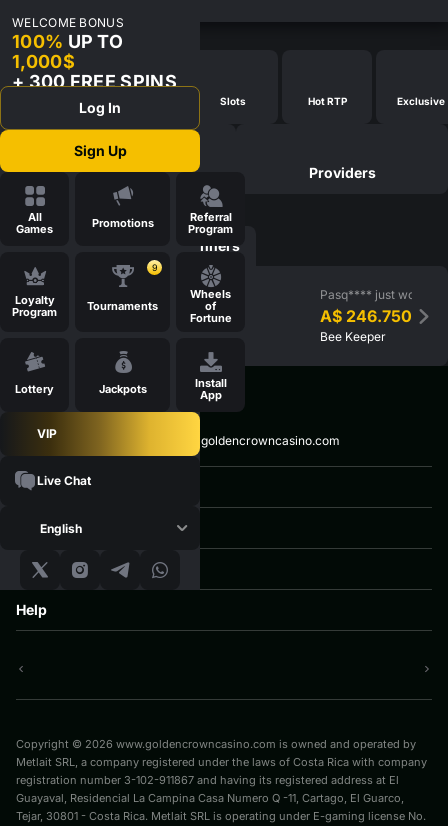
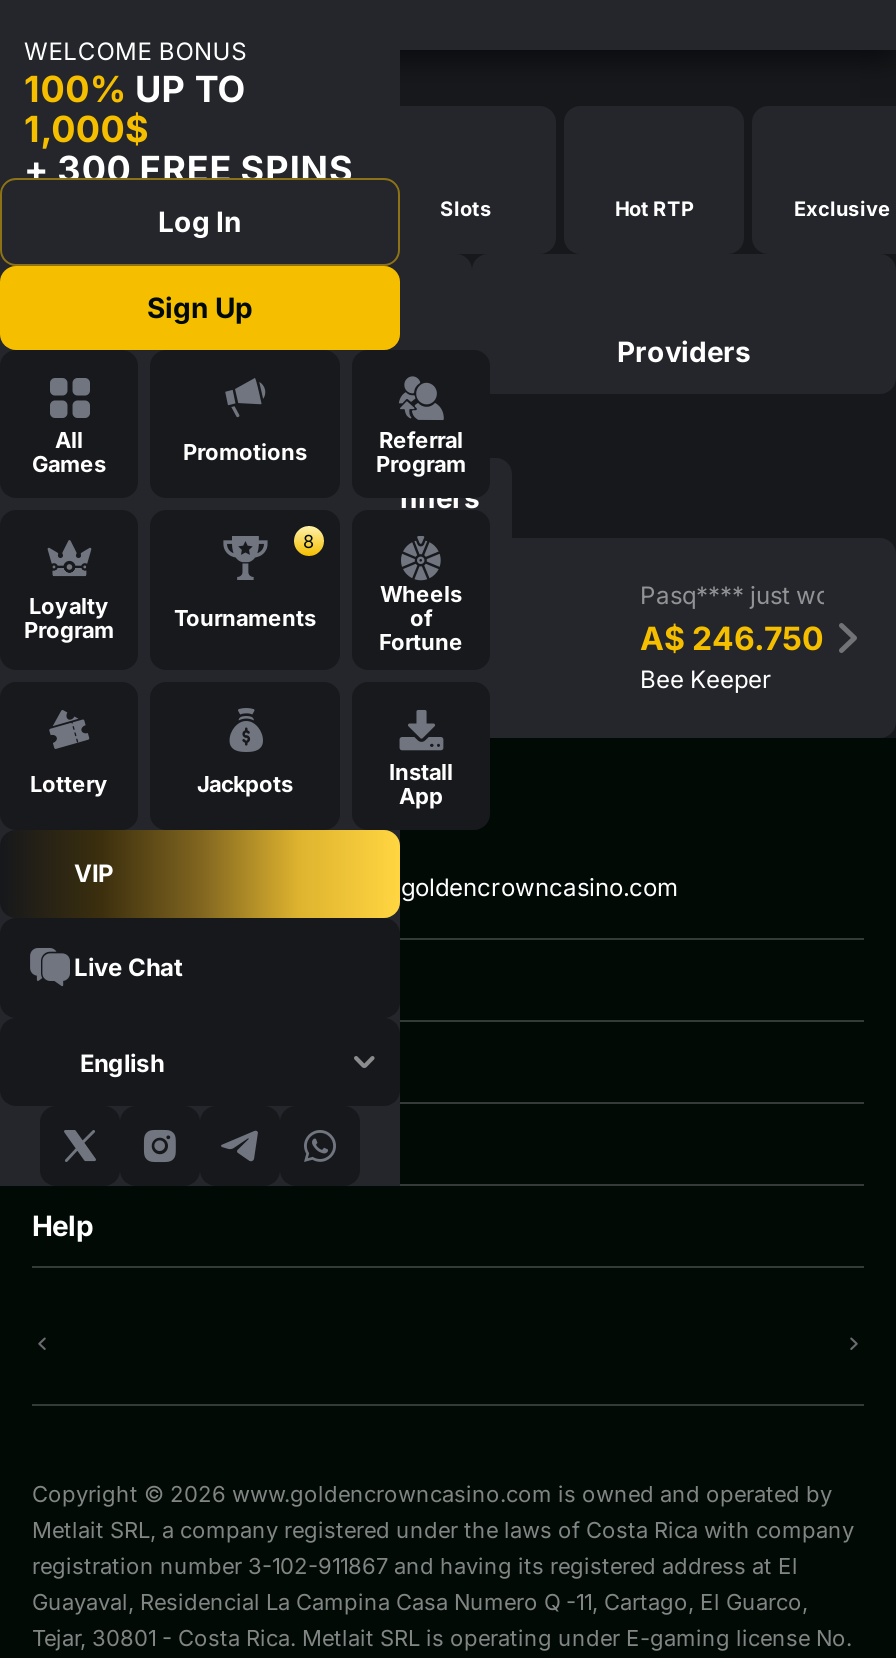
[151,261,157,272] 9 -> [303,529,315,551] 8

